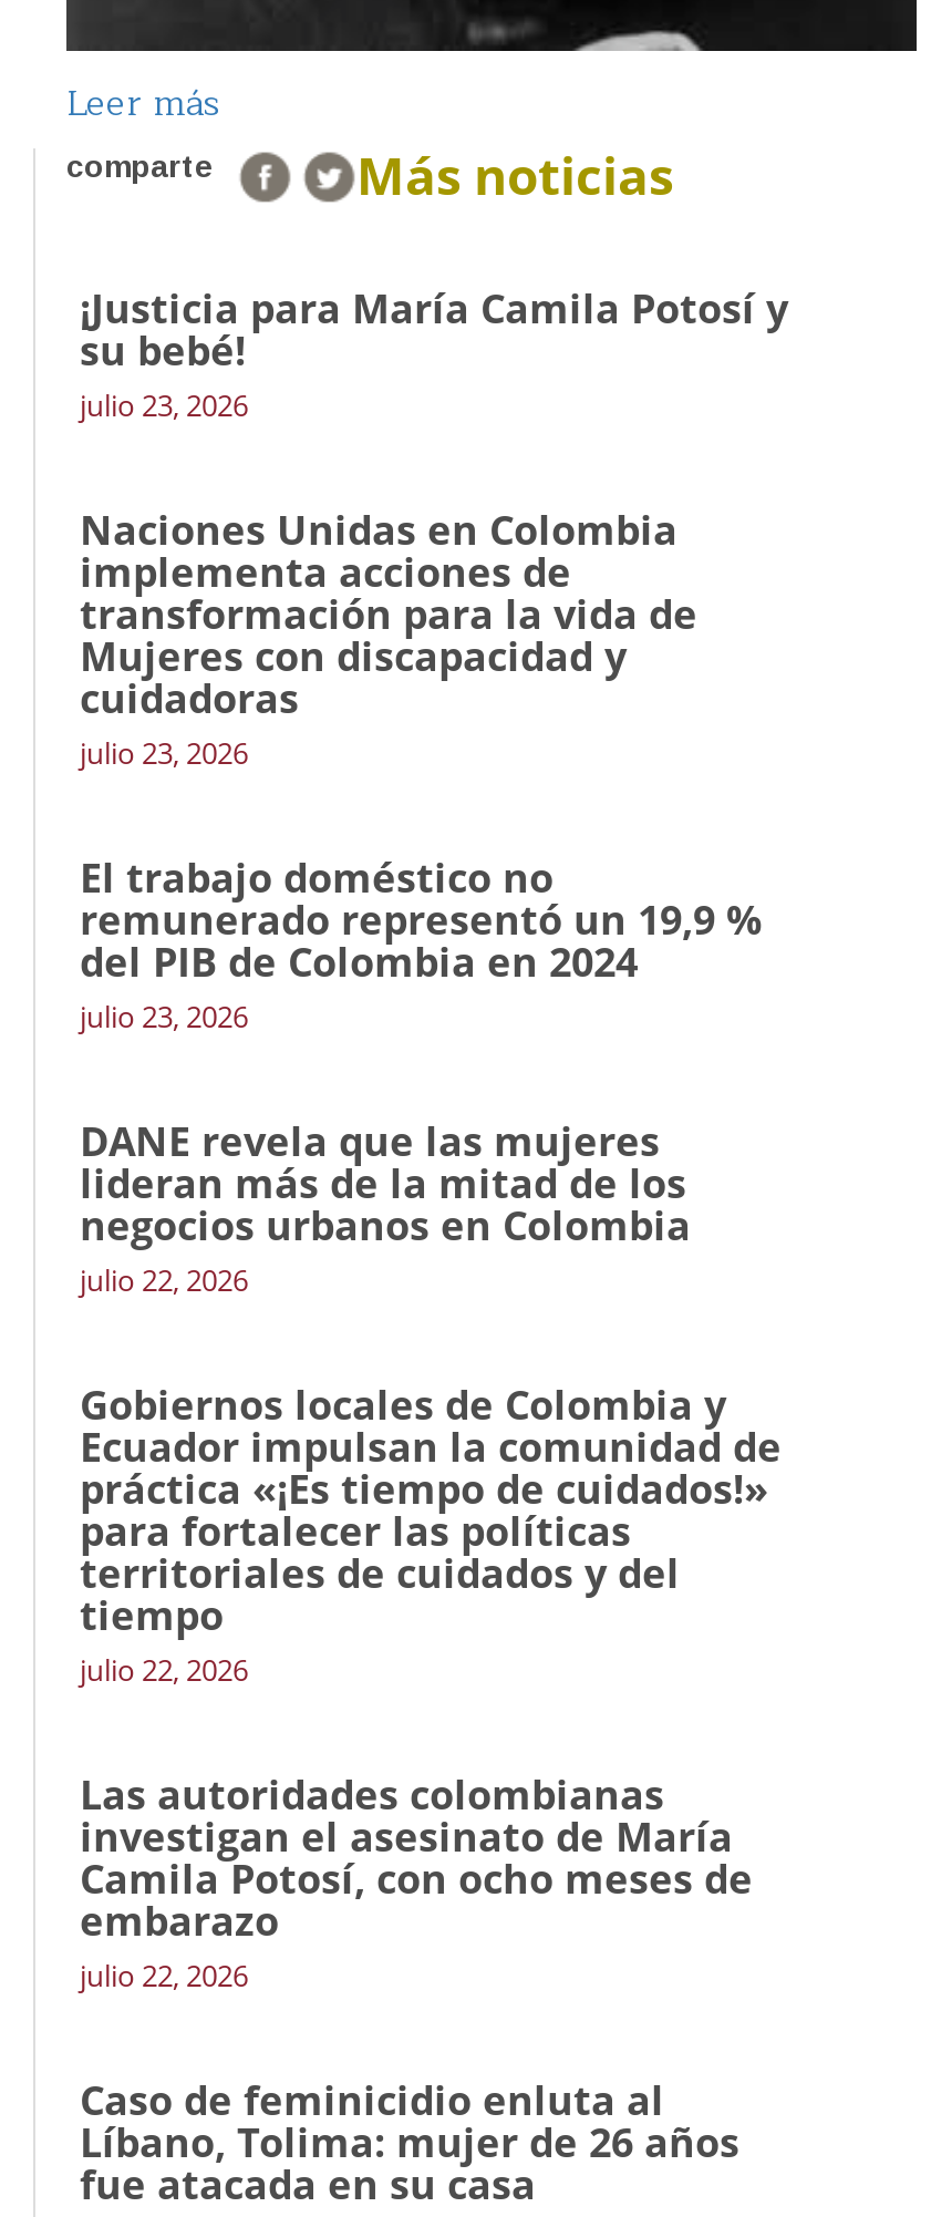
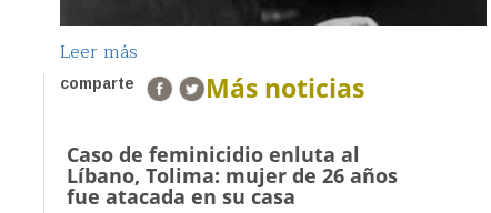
[80,281,788,1996] ¡Justicia para María Camila Potosí y | su bebé! | julio 23, 2026 | Naciones Unidas en Colombia | implementa acciones de | transformación para la vida de | Mujeres con discapacidad y | cuidadoras | julio 23, 2026 | El trabajo doméstico no | remunerado representó un 19,9 % | del PIB de Colombia en 2024 | julio 23, 2026 | DANE revela que las mujeres | lideran más de la mitad de los | negocios urbanos en Colombia | julio 22, 2026 | Gobiernos locales de Colombia y | Ecuador impulsan la comunidad de | práctica «¡Es tiempo de cuidados!» | para fortalecer las políticas | territoriales de cuidados y del | tiempo | julio 22, 2026 | Las autoridades colombianas | investigan el asesinato de María | Camila Potosí, con ocho meses de | embarazo | julio 22, 2026 -> none

